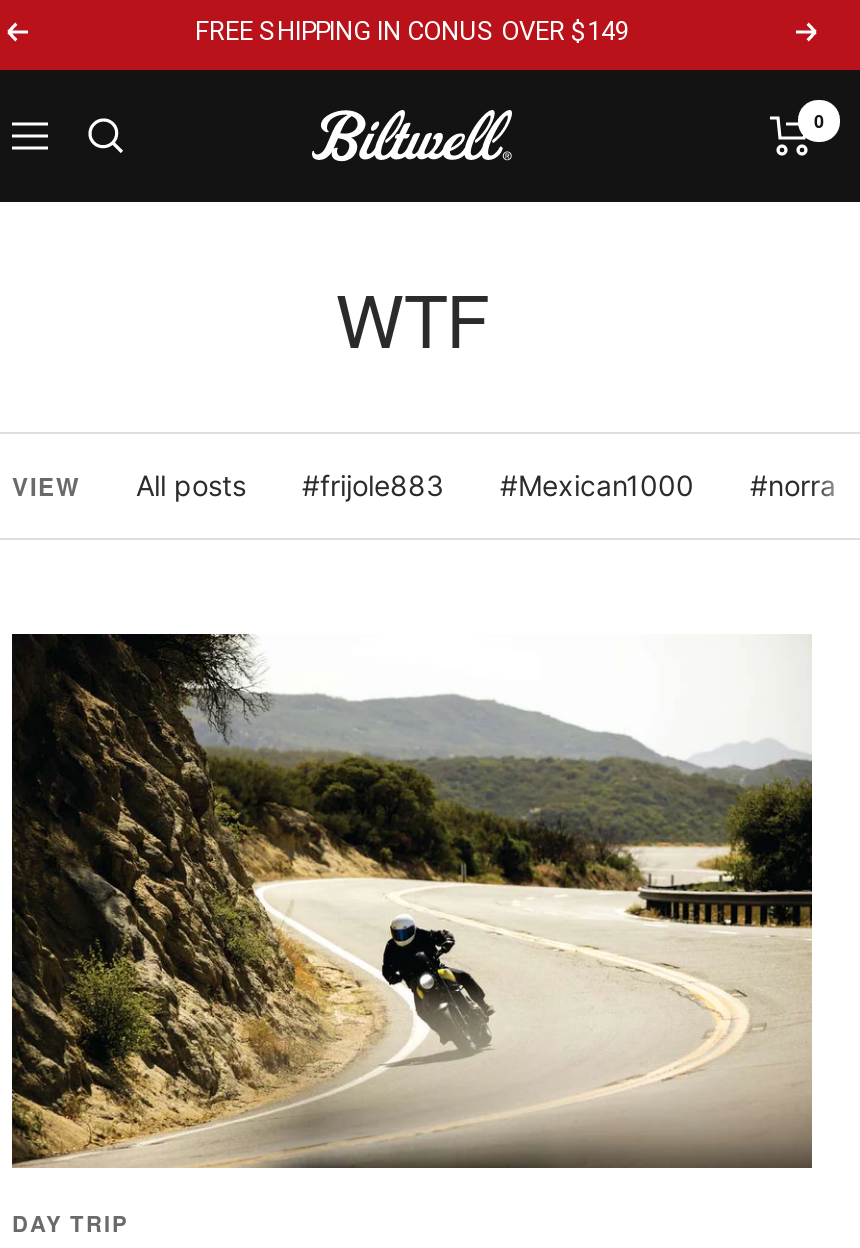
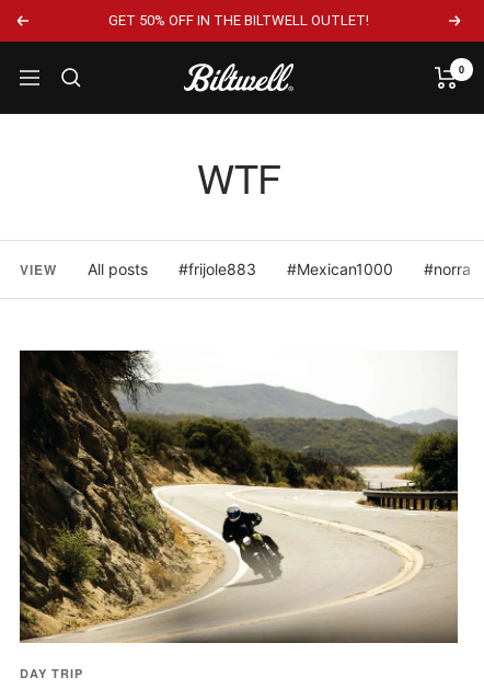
[195,16,629,46] FREE SHIPPING IN CONUS OVER $149 -> [108,9,369,25] GET 50% OFF IN THE BILTWELL OUTLET!

